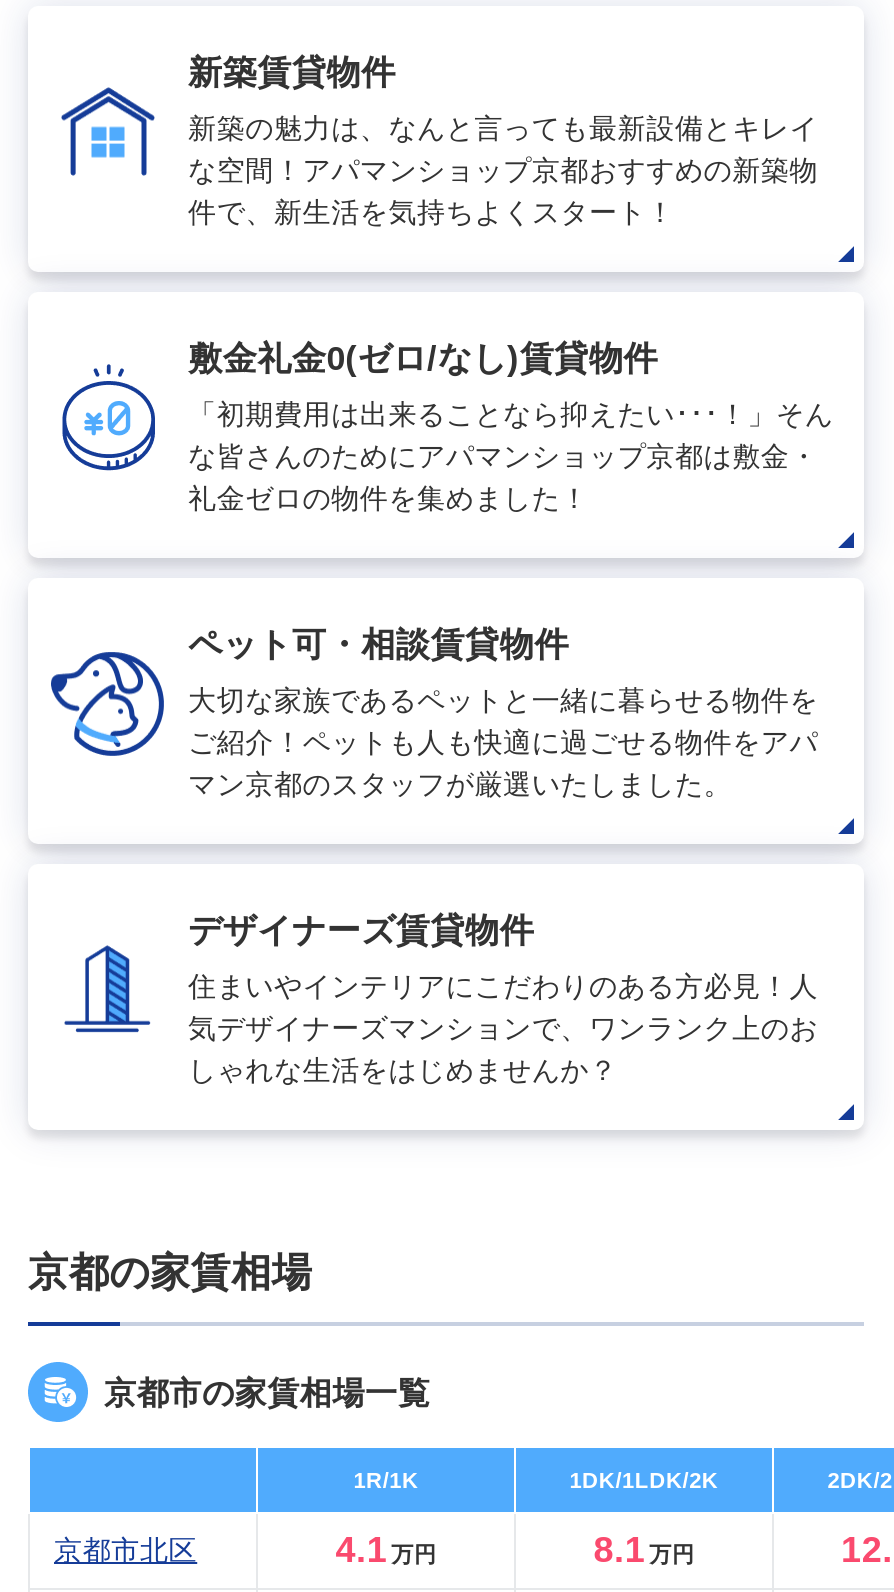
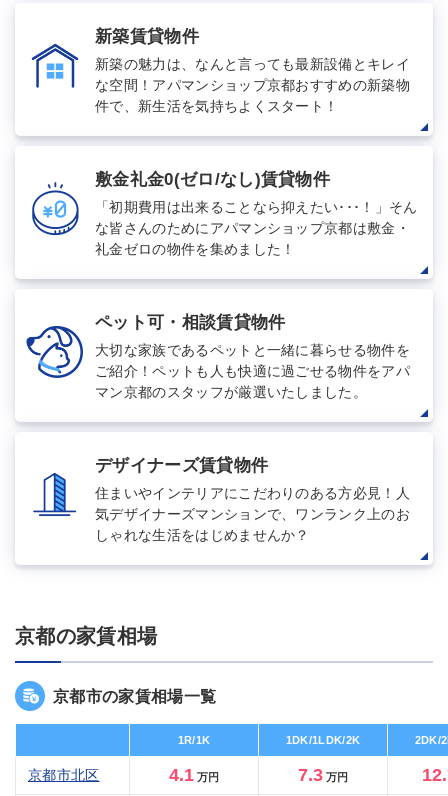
[593,1530,695,1570] 8.1 万円 -> [298,765,348,785] 7.3 万円

